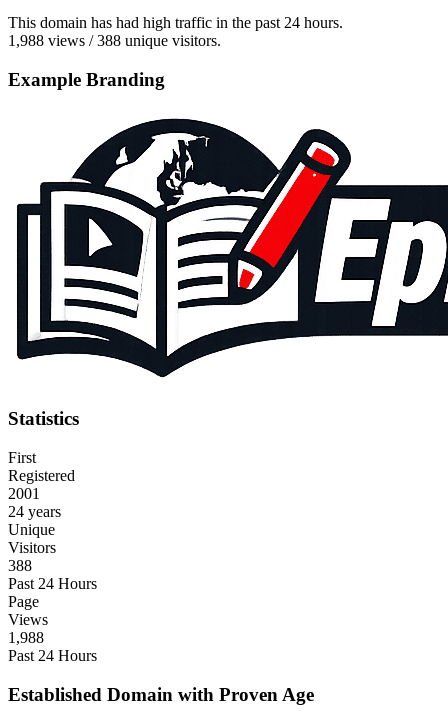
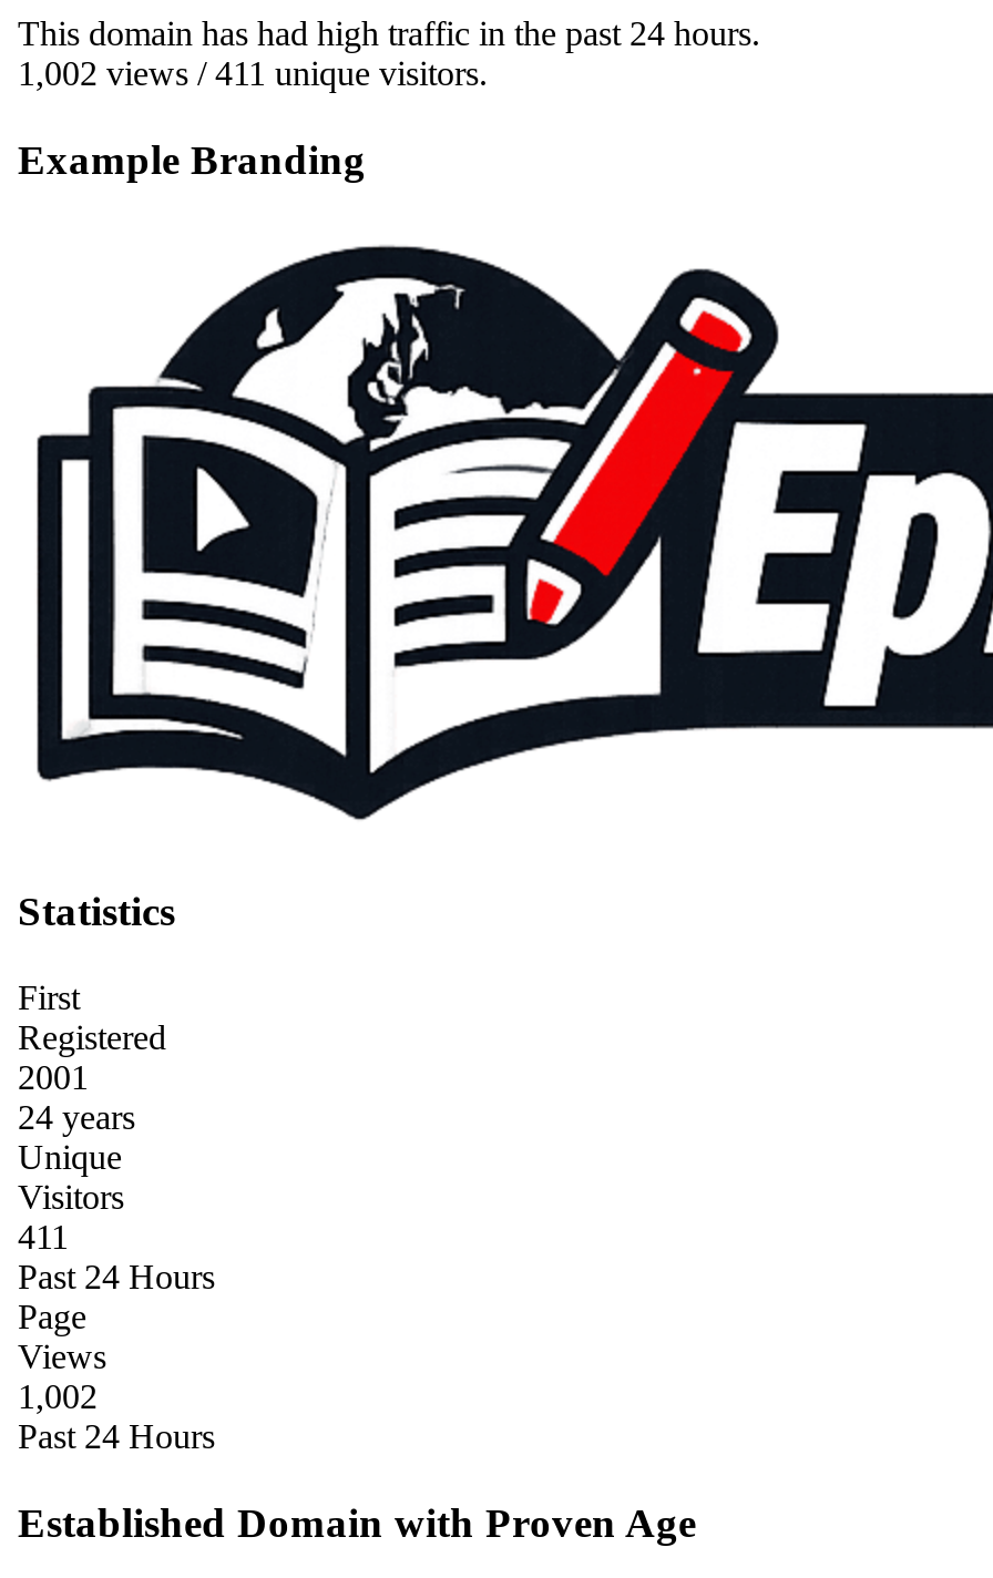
[8,32,221,49] 1,988 views / 388 unique visitors. -> [18,55,488,93] 1,002 views / 411 unique visitors.
[8,557,32,574] 388 -> [18,1218,69,1256] 411
[8,629,44,646] 1,988 -> [18,1378,98,1416] 1,002

